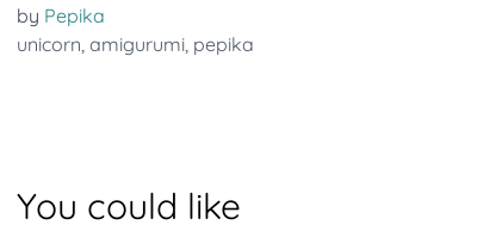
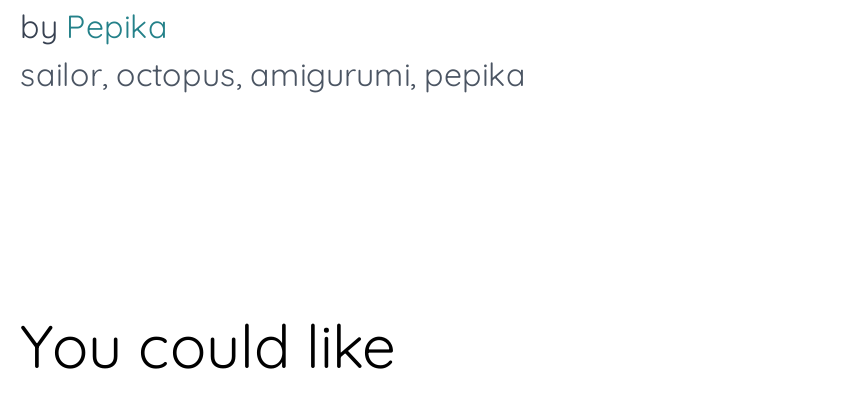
[17,32,254,56] unicorn, amigurumi, pepika -> [20,54,526,94] sailor, octopus, amigurumi, pepika

